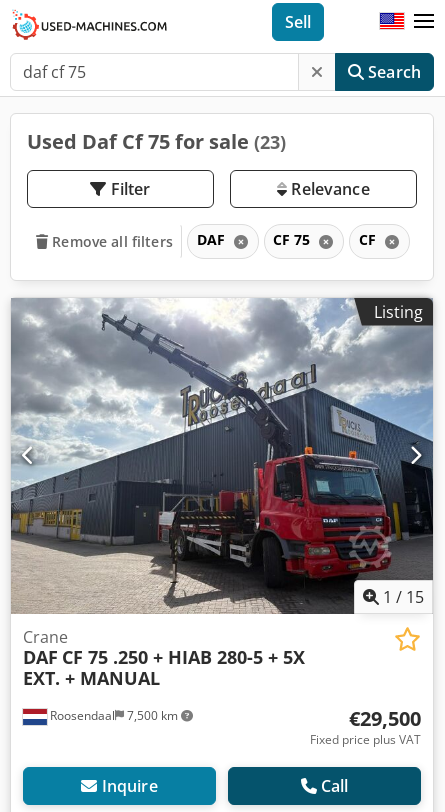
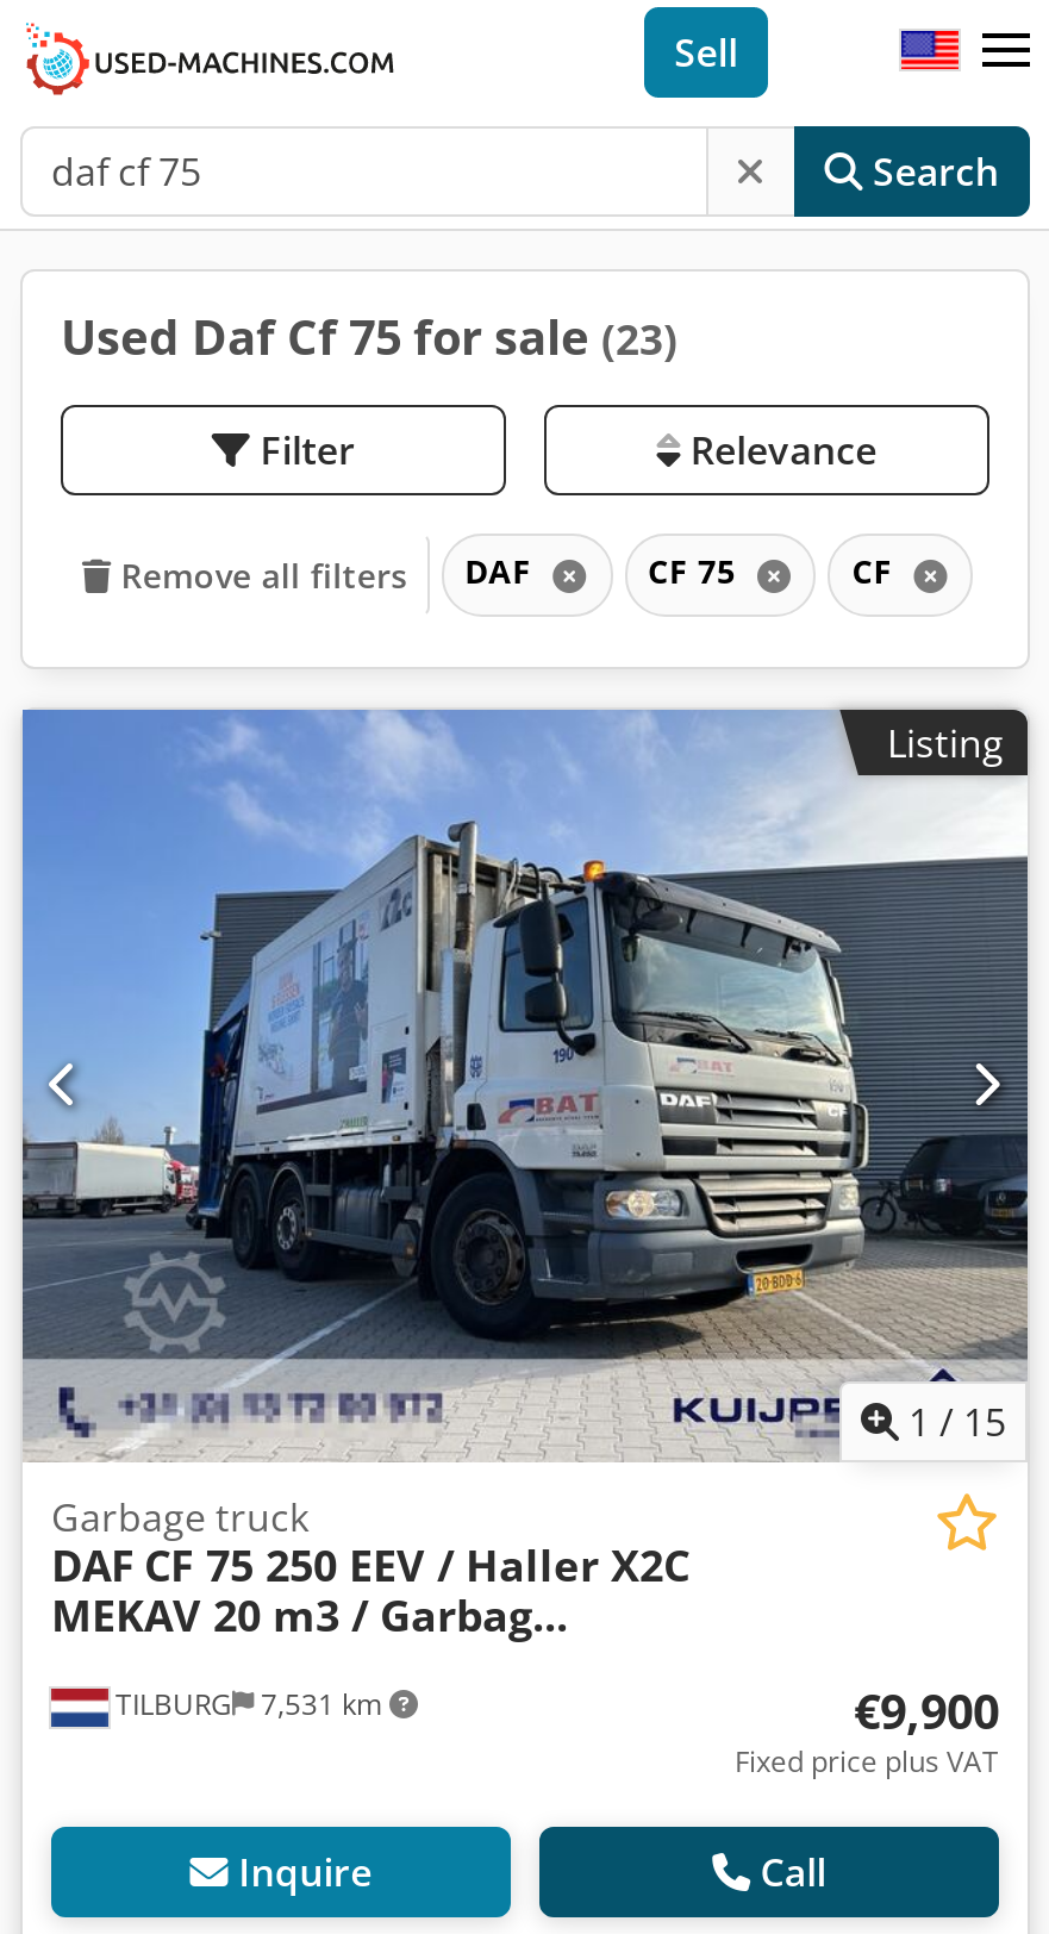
[11,298,434,690] [image] | Crane | DAF CF 75 .250 + HIAB 280-5 + 5X | EXT. + MANUAL -> [20,707,1030,1643] [image] | Garbage truck | DAF CF 75 250 EEV / Haller X2C | MEKAV 20 m3 / Garbag...
[47,707,181,724] Roosendaal 7,500 km -> [108,1684,389,1724] TILBURG 7,531 km
[349,705,421,732] €29,500 -> [854,1679,999,1743] €9,900

